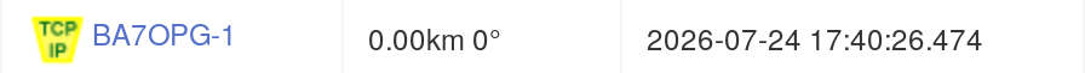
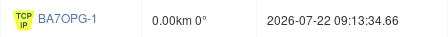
[647,17,983,57] 2026-07-24 17:40:26.474 -> [267,11,399,28] 2026-07-22 09:13:34.66

